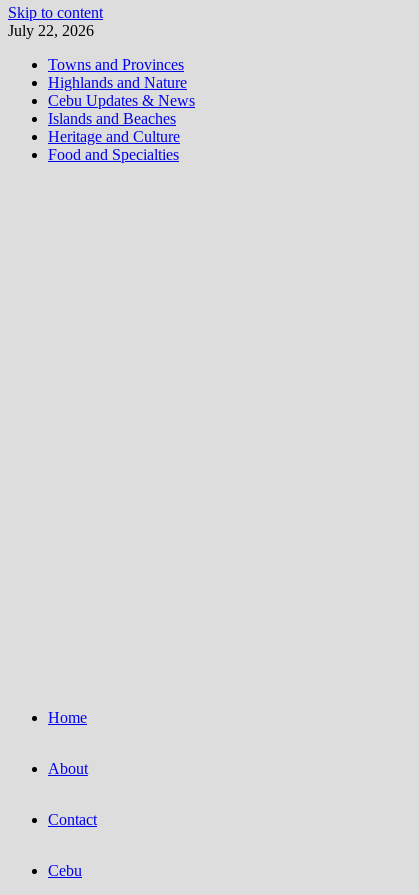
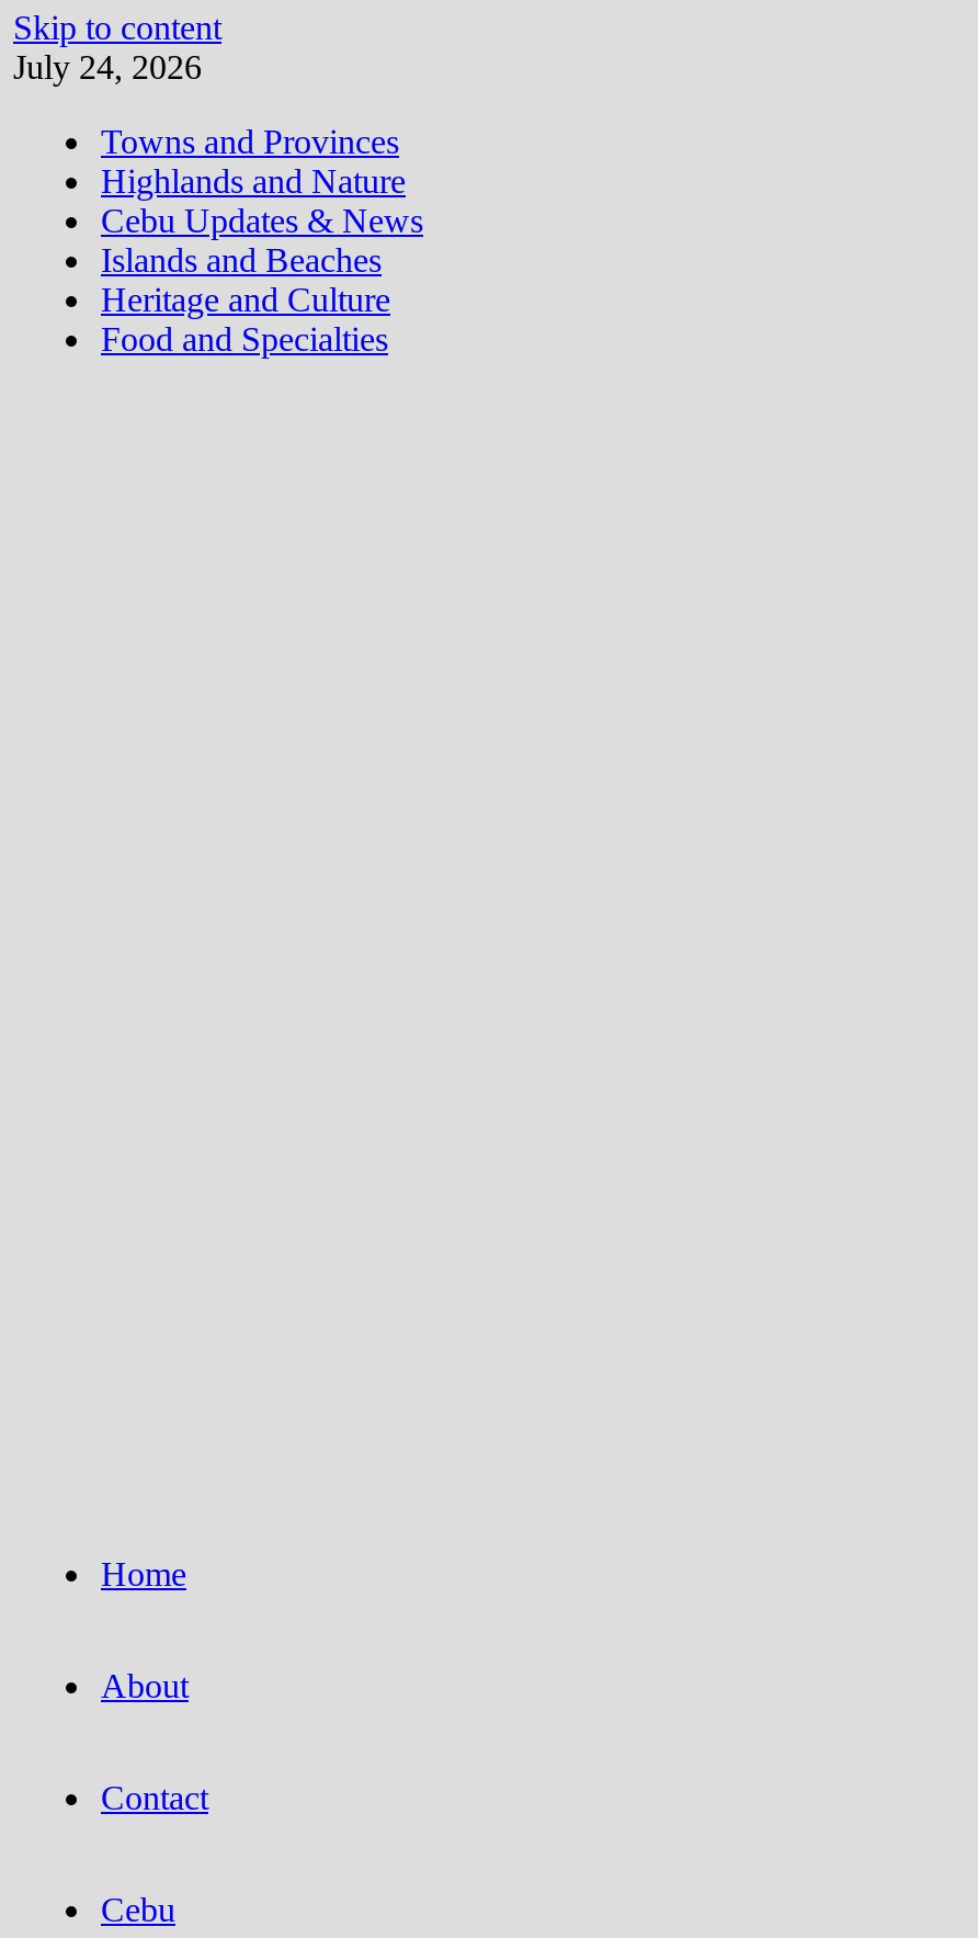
[8,22,94,39] July 22, 2026 -> [13,48,202,86] July 24, 2026

